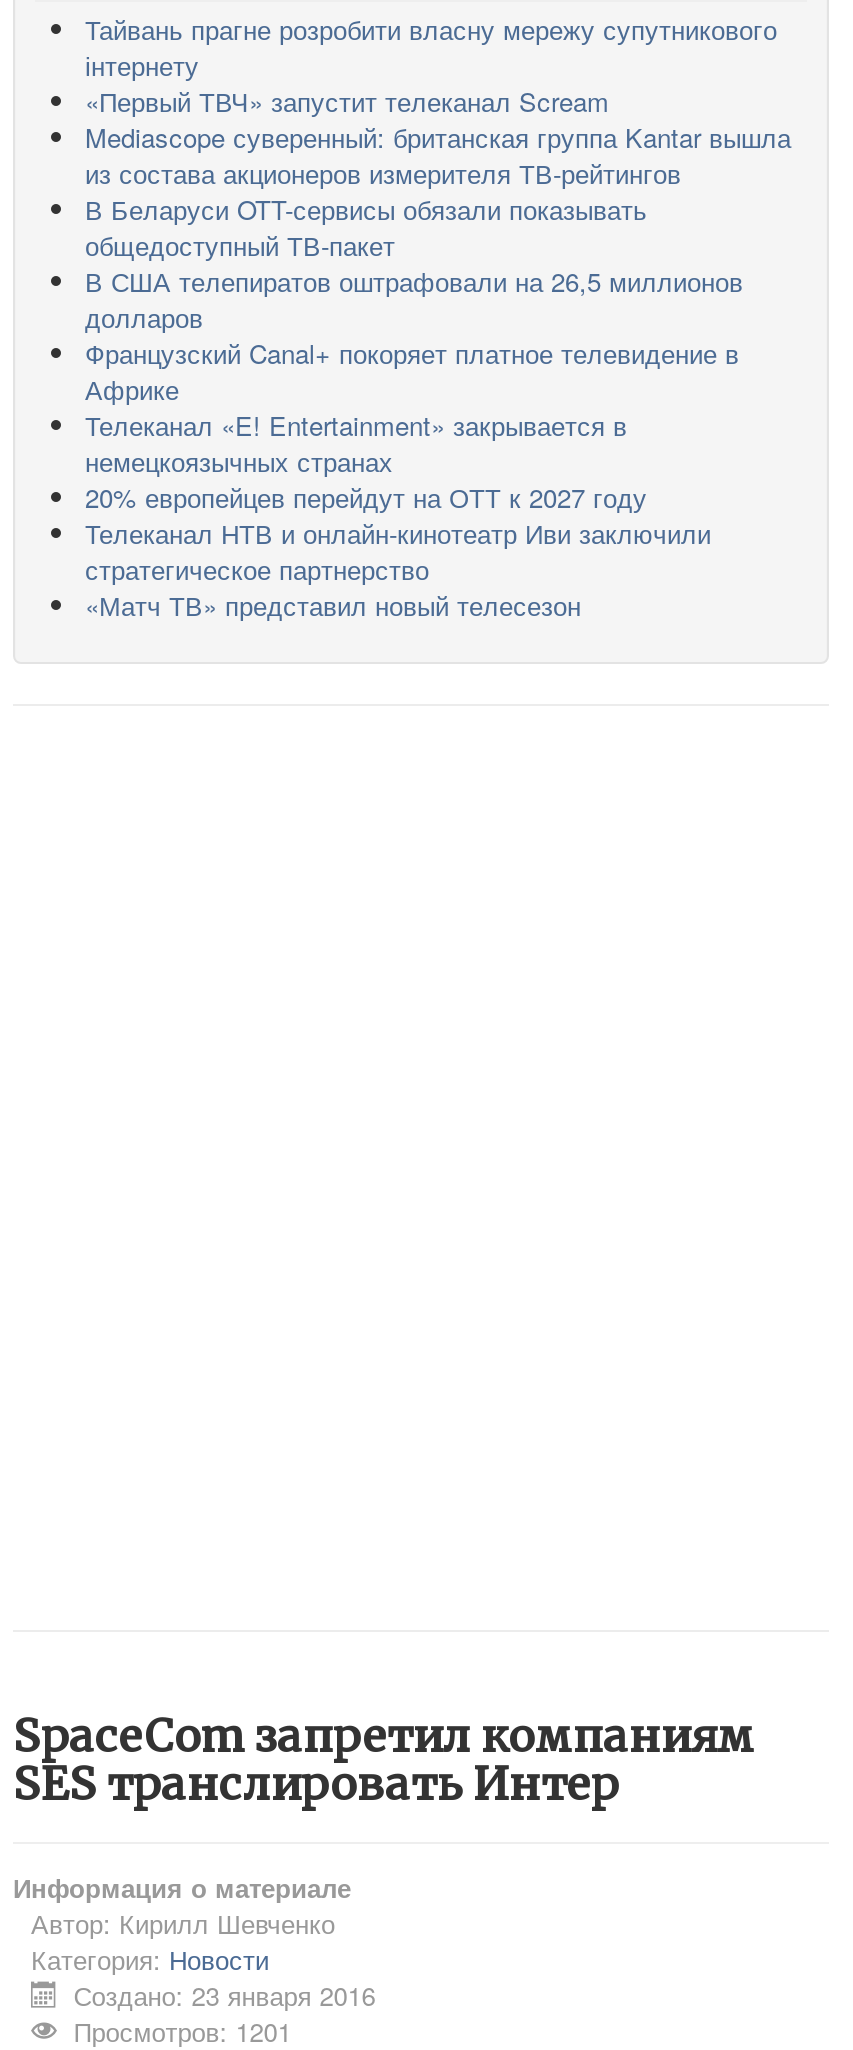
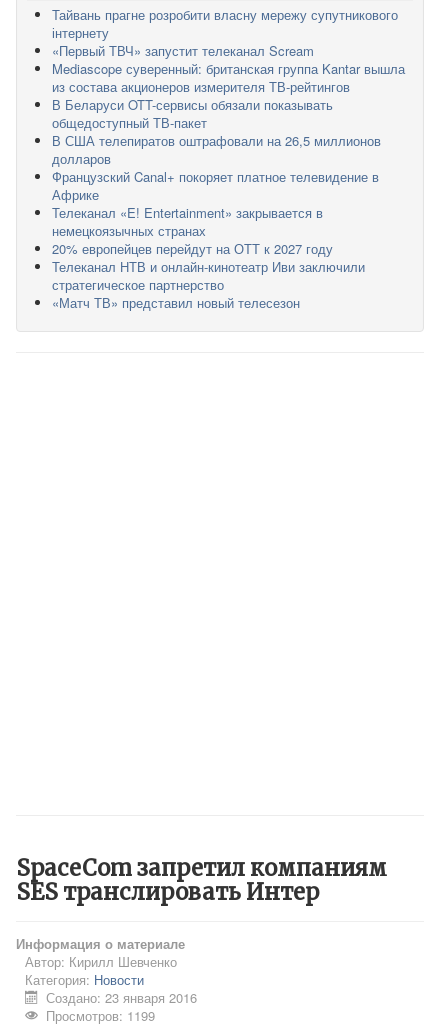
[73,2012,291,2050] Просмотров: 1201 -> [46,1006,155,1025] Просмотров: 1199

